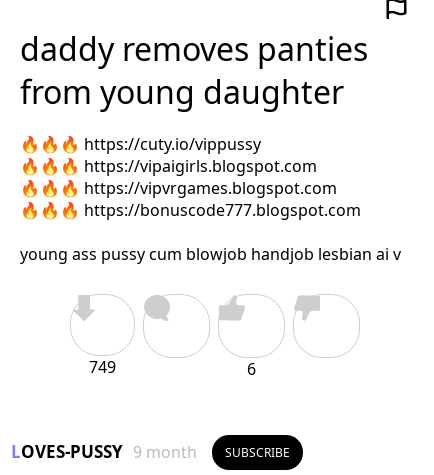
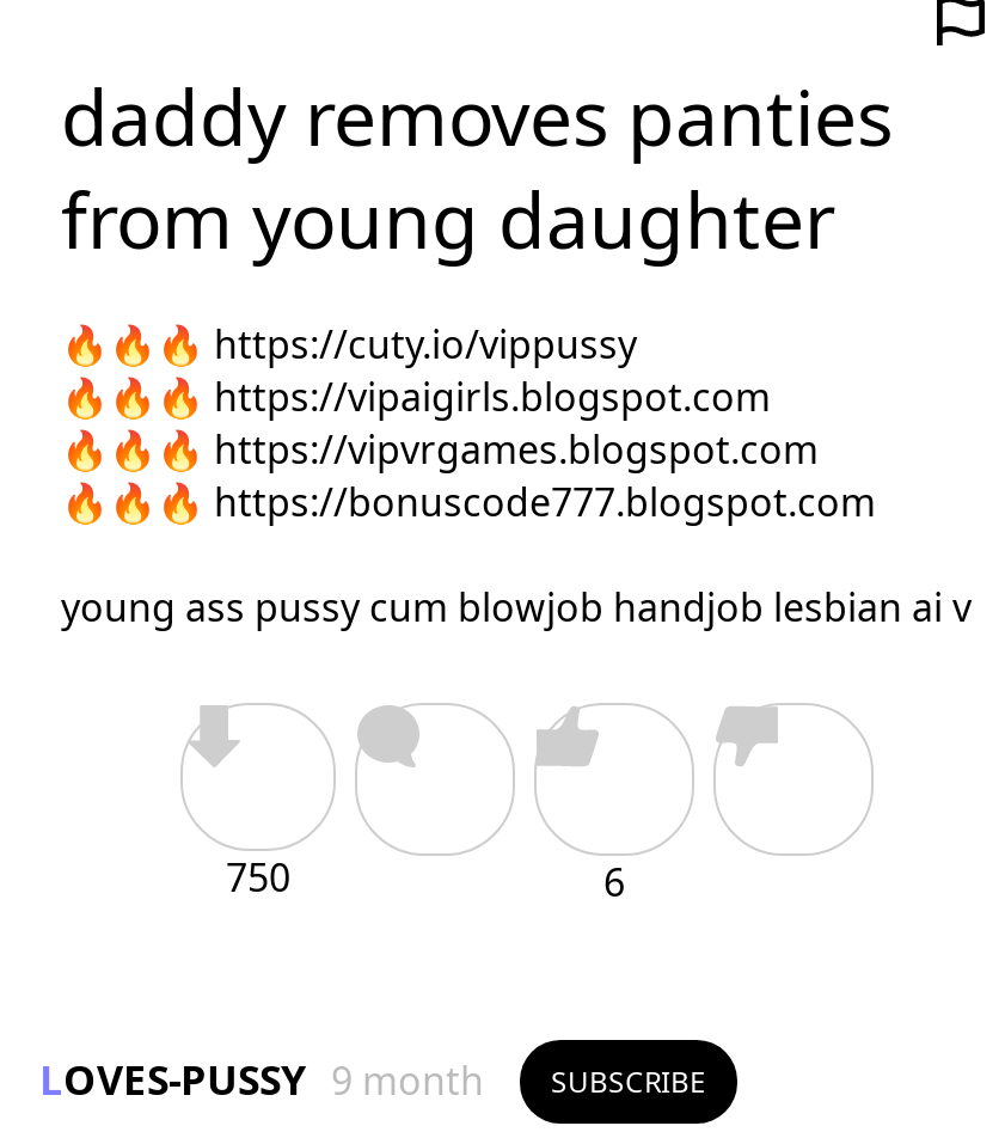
[89,356,116,378] 749 -> [226,852,290,905] 750

